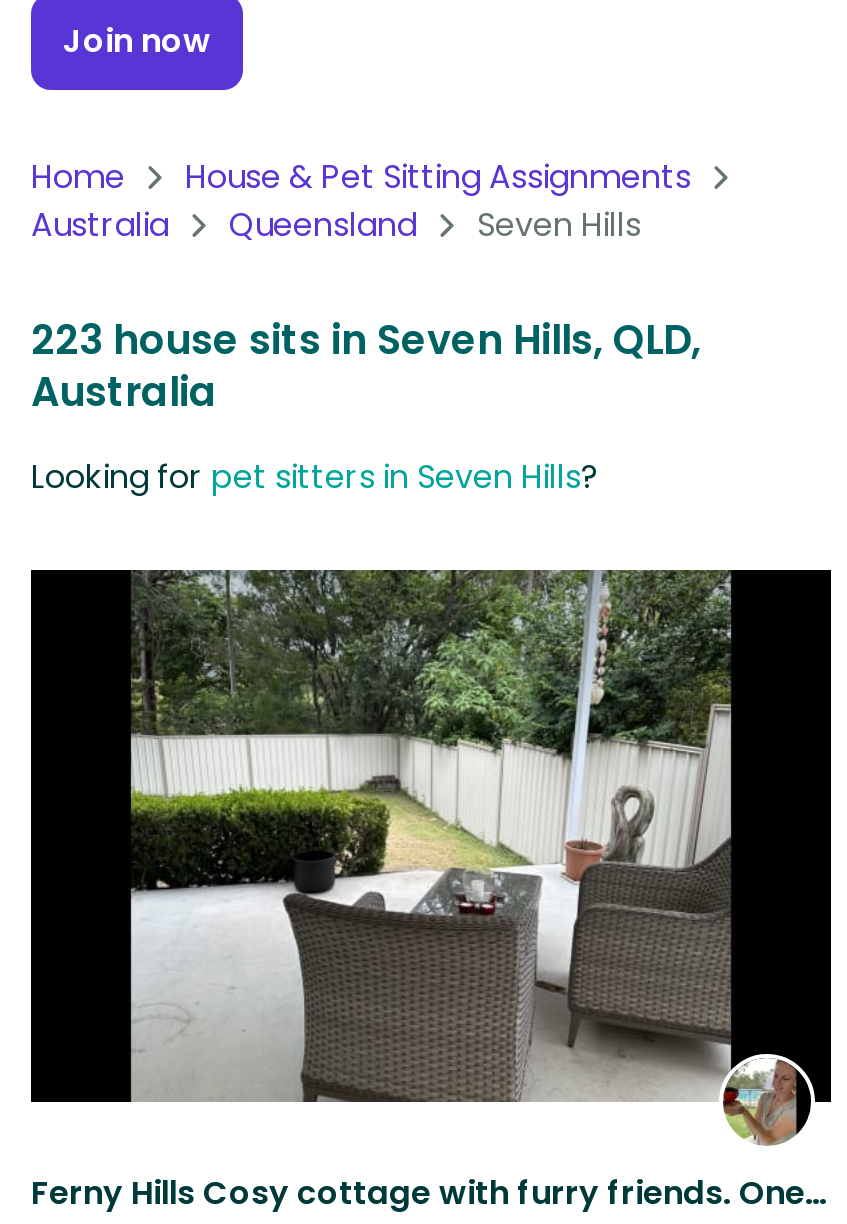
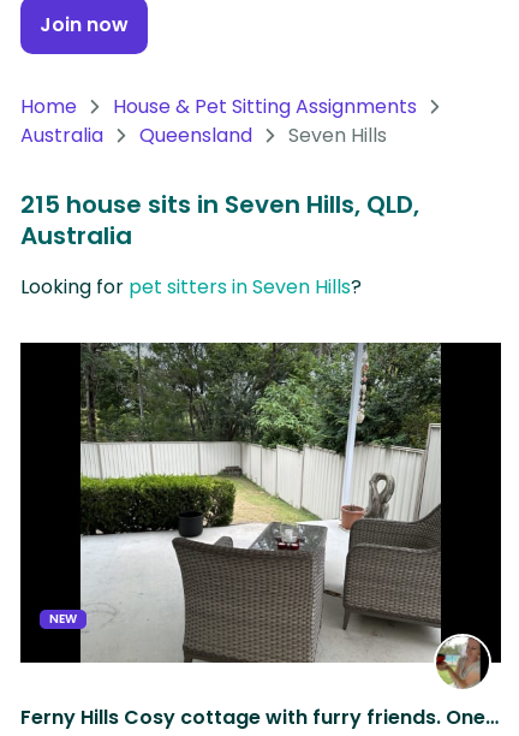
[31,312,701,368] 223 house sits in Seven Hills, QLD, -> [20,187,419,221] 215 house sits in Seven Hills, QLD,
none -> [49,610,77,628] NEW

